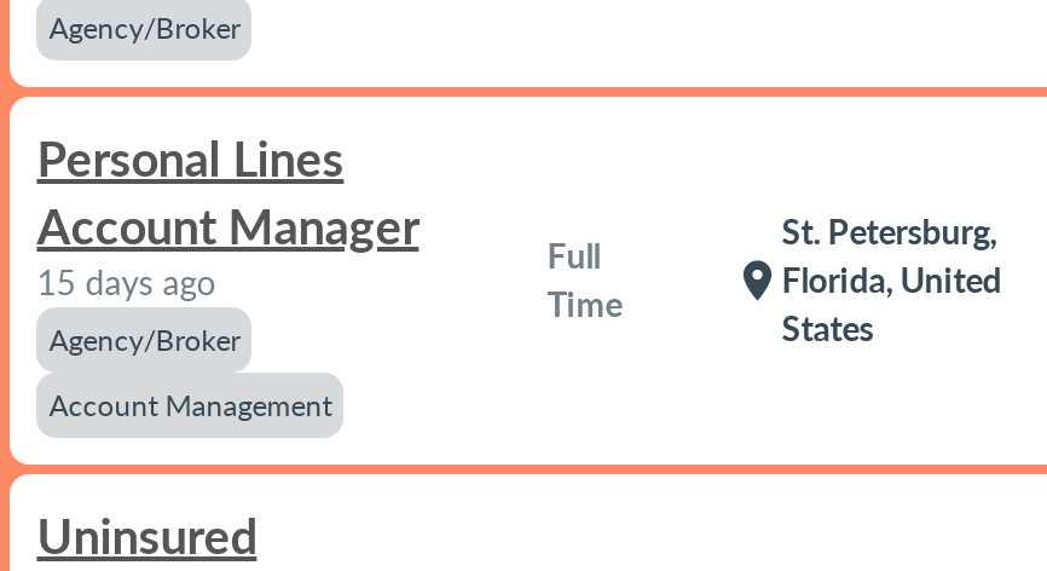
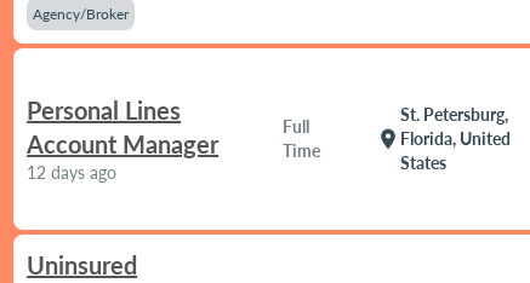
moved [37,128,419,254] -> [27,96,219,158]: Personal Lines | Account Manager
[37,261,332,423] 15 days ago | Agency/Broker | Account Management -> [27,162,117,183] 12 days ago

